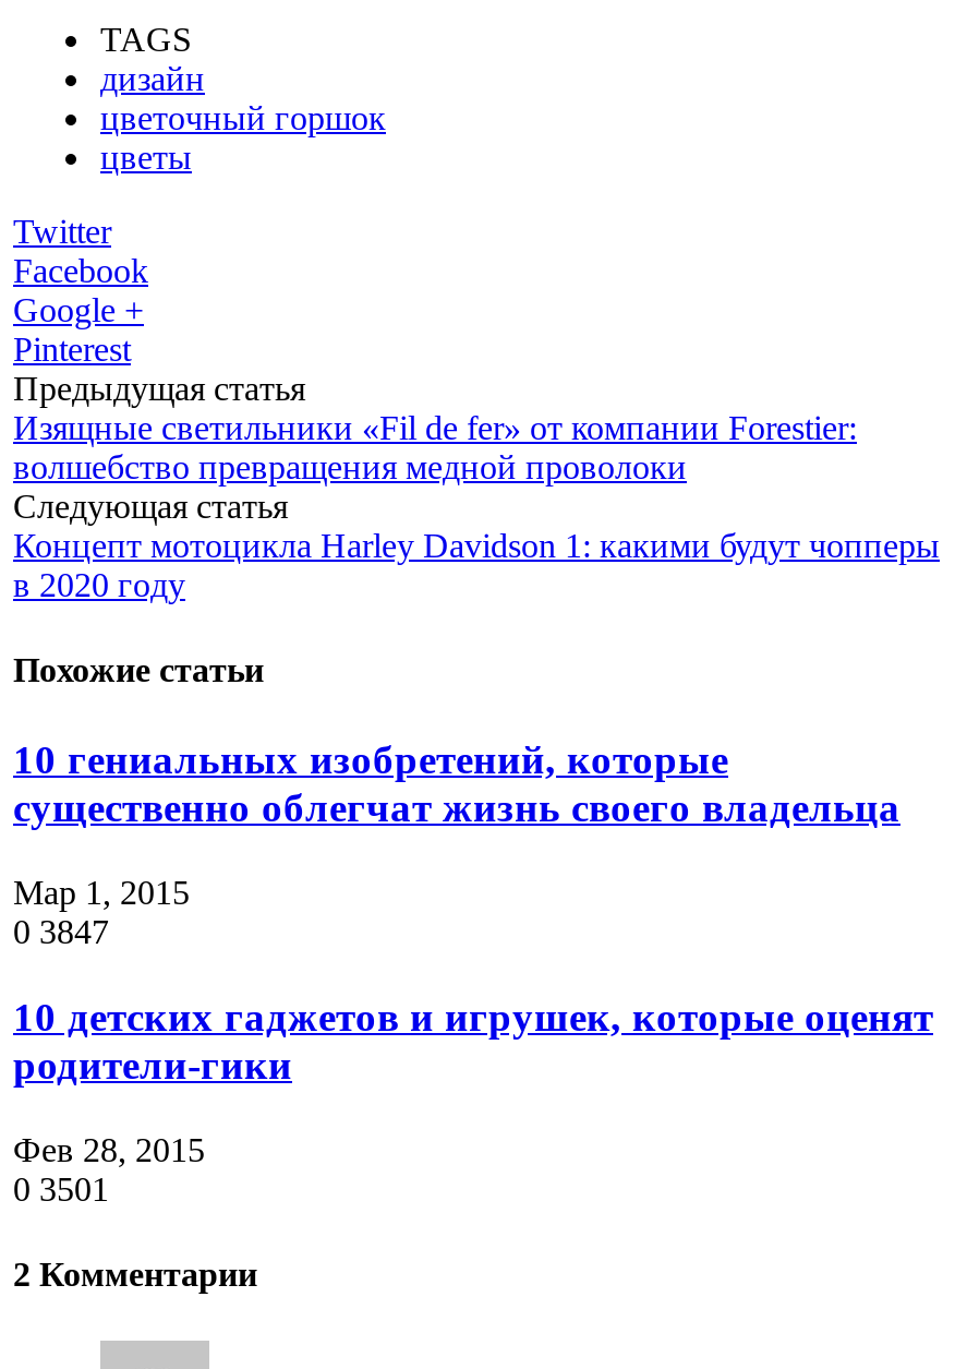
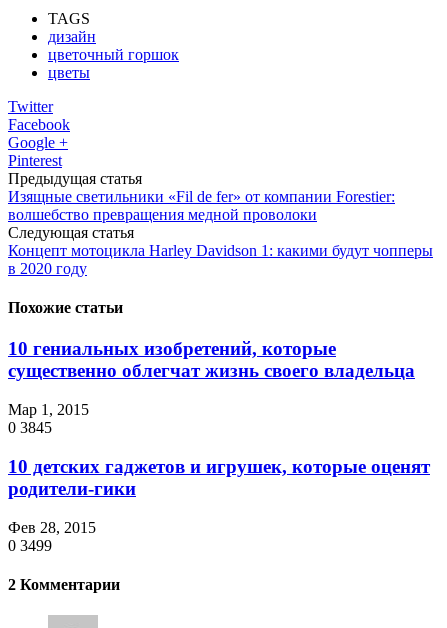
[13,913,109,950] 0 3847 -> [8,419,52,436] 0 3845
[13,1169,109,1206] 0 3501 -> [8,536,52,553] 0 3499

